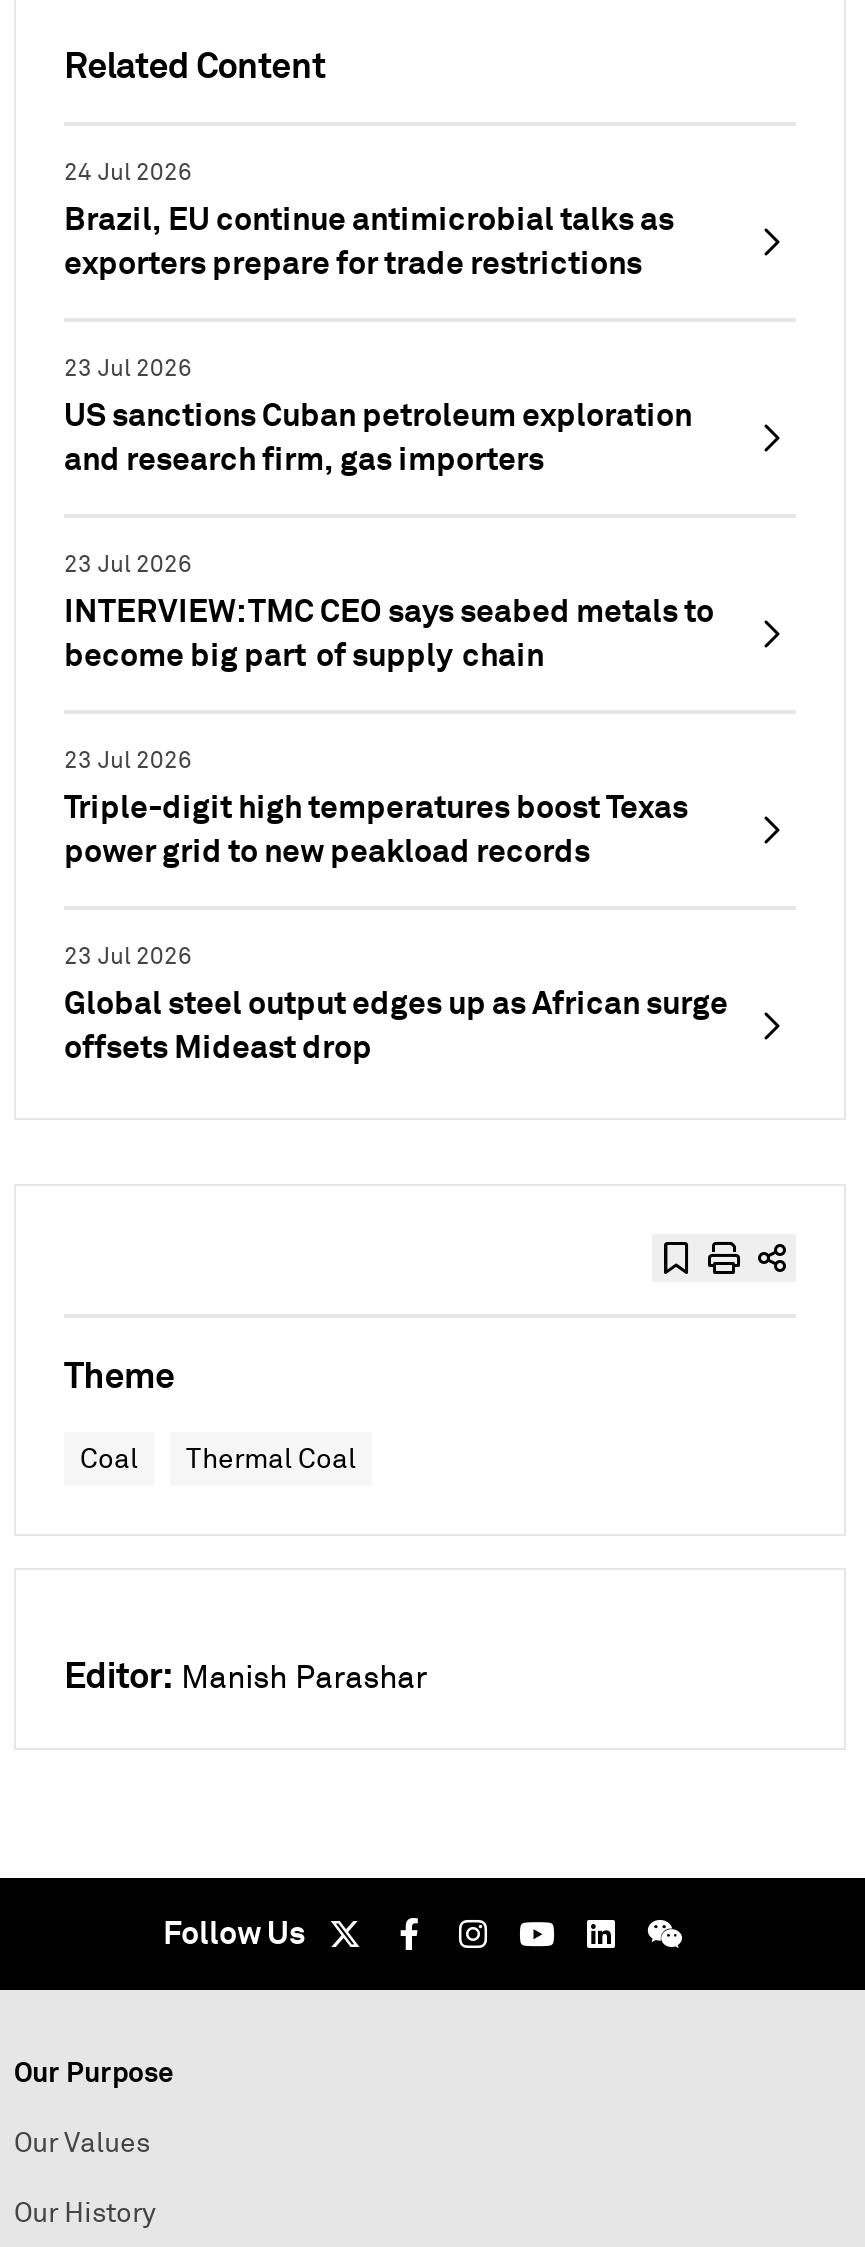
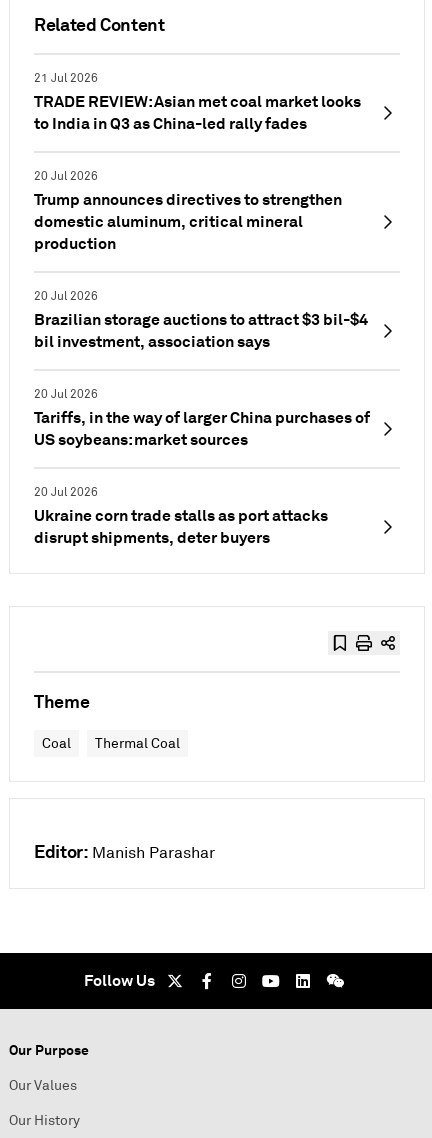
[64,158,674,284] 24 Jul 2026 | Brazil, EU continue antimicrobial talks as | exporters prepare for trade restrictions -> [34,71,361,134] 21 Jul 2026 | TRADE REVIEW: Asian met coal market looks | to India in Q3 as China-led rally fades
[64,354,692,480] 23 Jul 2026 | US sanctions Cuban petroleum exploration | and research firm, gas importers -> [34,169,342,254] 20 Jul 2026 | Trump announces directives to strengthen | domestic aluminum, critical mineral | production
[64,550,714,676] 23 Jul 2026 | INTERVIEW: TMC CEO says seabed metals to | become big part of supply chain -> [34,289,368,352] 20 Jul 2026 | Brazilian storage auctions to attract $3 bil-$4 | bil investment, association says
[64,746,688,872] 23 Jul 2026 | Triple-digit high temperatures boost Texas | power grid to new peakload records -> [34,387,370,450] 20 Jul 2026 | Tariffs, in the way of larger China purchases of | US soybeans: market sources
[64,942,728,1068] 23 Jul 2026 | Global steel output edges up as African surge | offsets Mideast drop -> [34,485,328,548] 20 Jul 2026 | Ukraine corn trade stalls as port attacks | disrupt shipments, deter buyers

